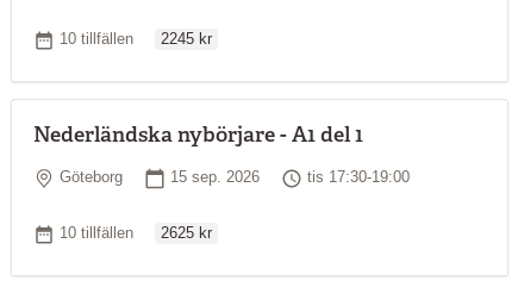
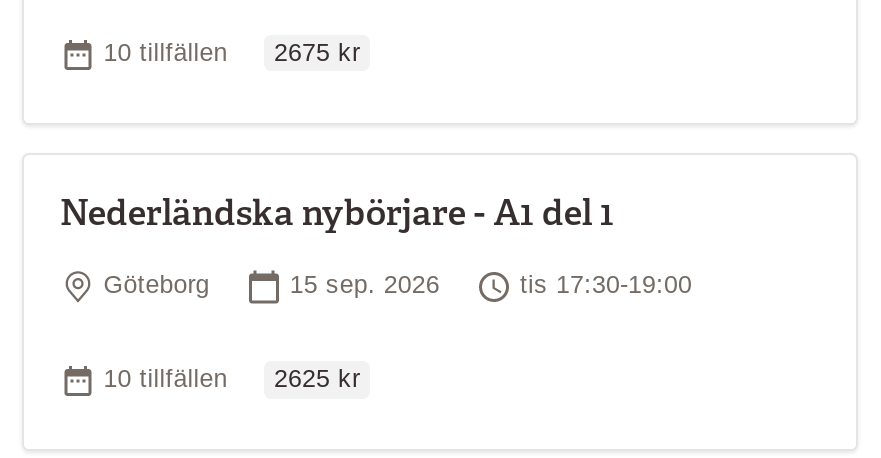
[161,31,212,48] 2245 kr -> [274,39,360,67] 2675 kr

